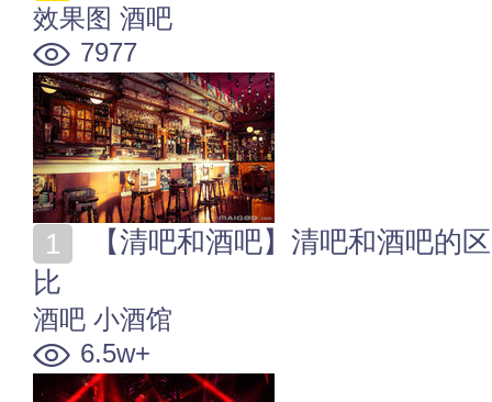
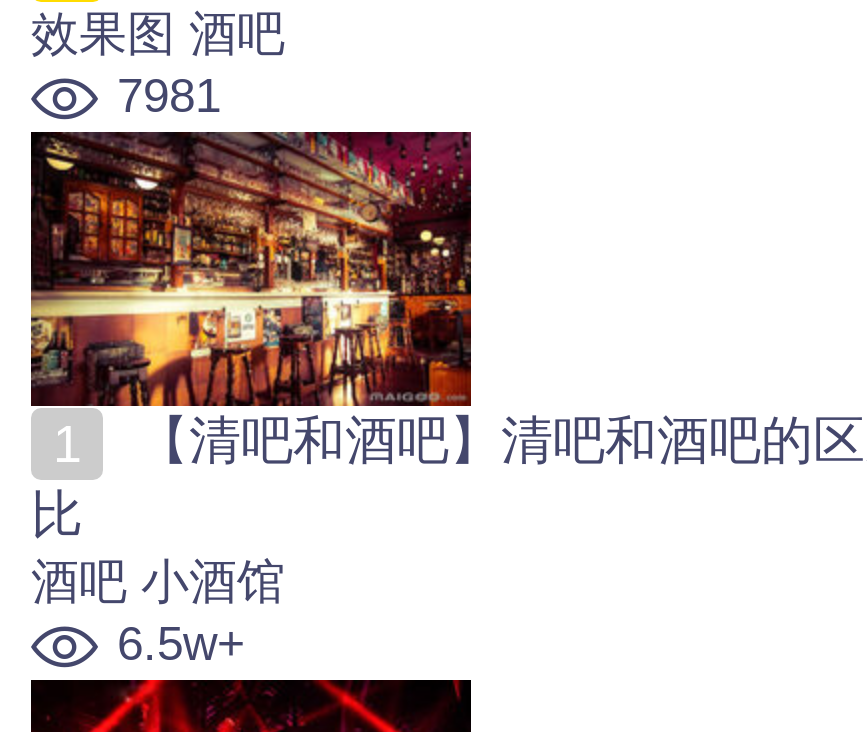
[72,38,137,67] 7977 -> [103,69,221,123] 7981

